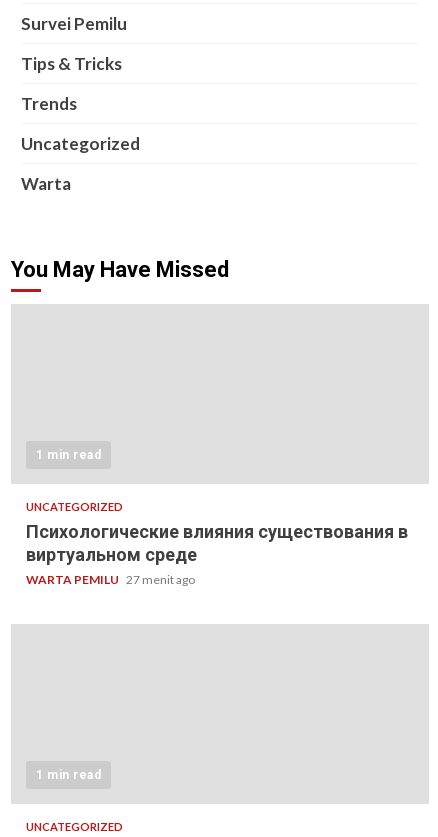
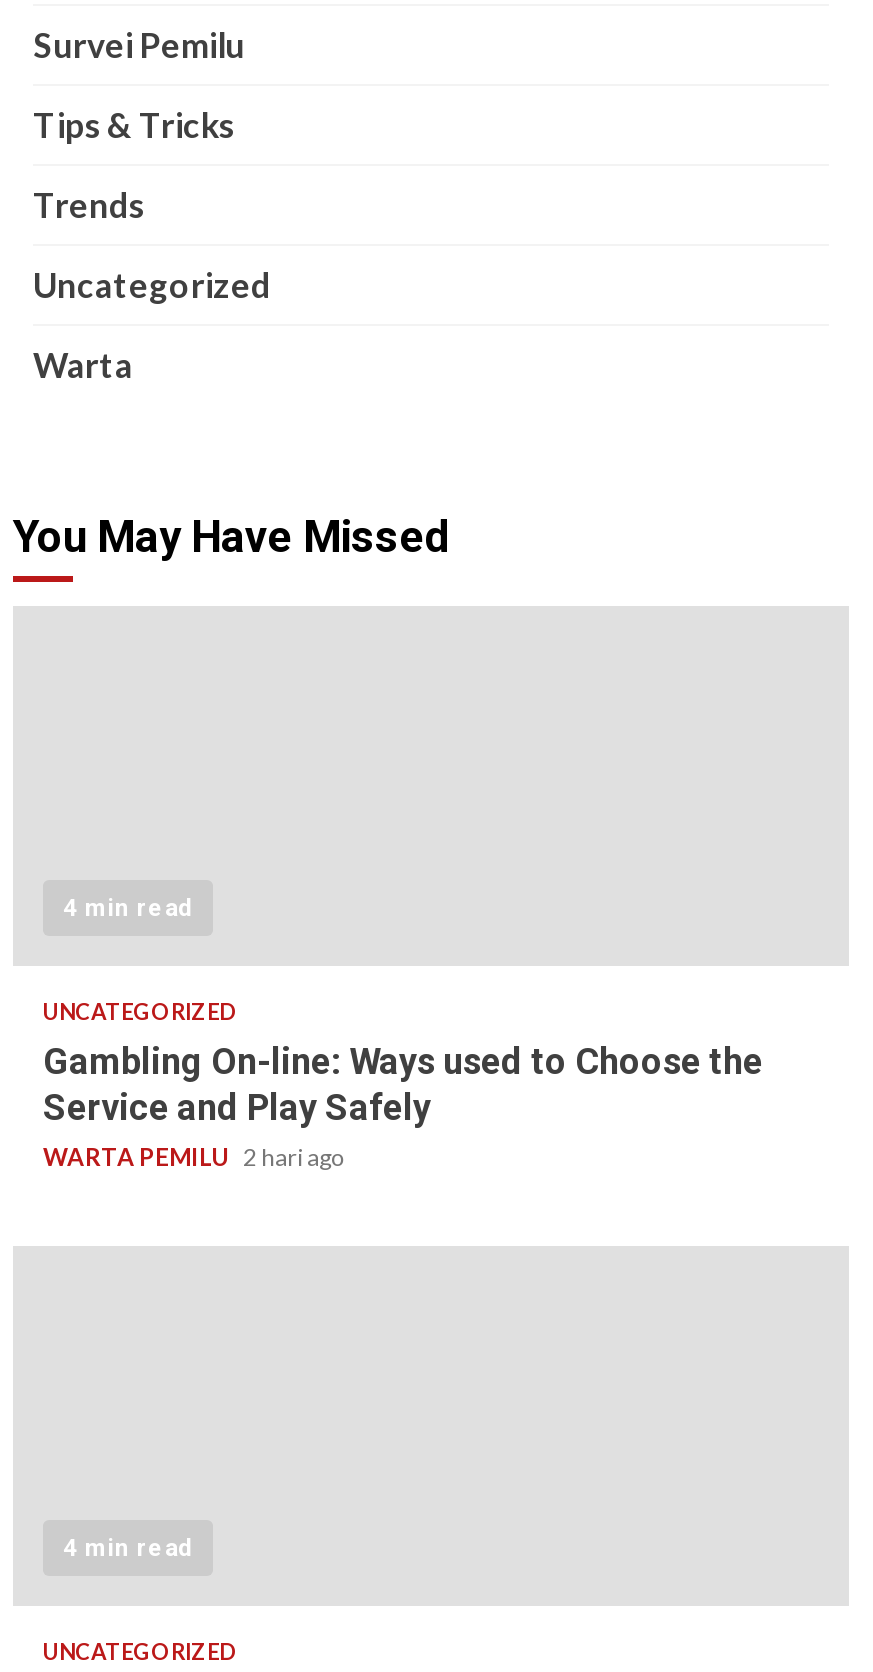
[36,448,101,462] 1 min read -> [63,894,193,922] 4 min read
[26,521,408,587] Психологические влияния существования в | виртуальном среде | WARTA PEMILU 27 menit ago -> [43,1040,763,1172] Gambling On-line: Ways used to Choose the | Service and Play Safely | WARTA PEMILU 2 hari ago
[36,768,101,782] 1 min read -> [63,1534,193,1562] 4 min read

